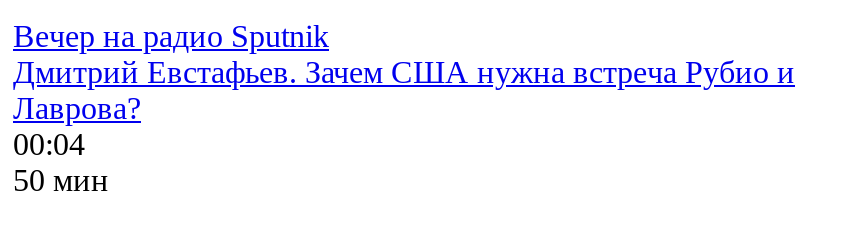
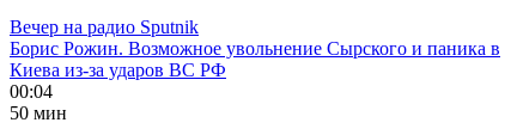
[13,55,795,125] Дмитрий Евстафьев. Зачем США нужна встреча Рубио и | Лаврова? -> [10,38,500,80] Борис Рожин. Возможное увольнение Сырского и паника в | Киева из-за ударов ВС РФ

